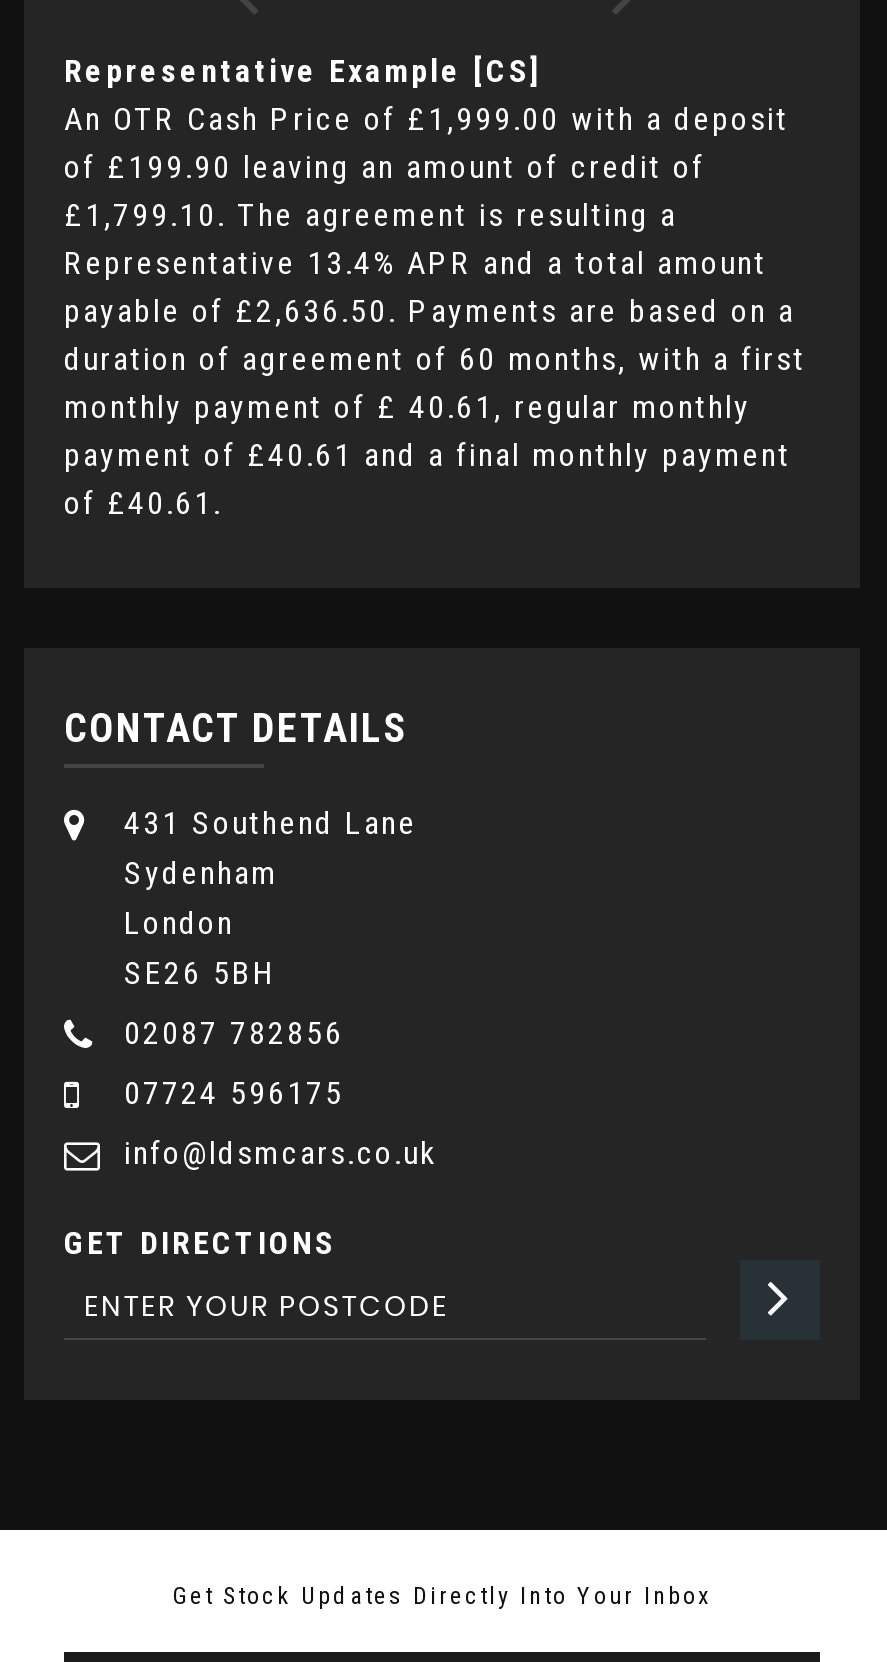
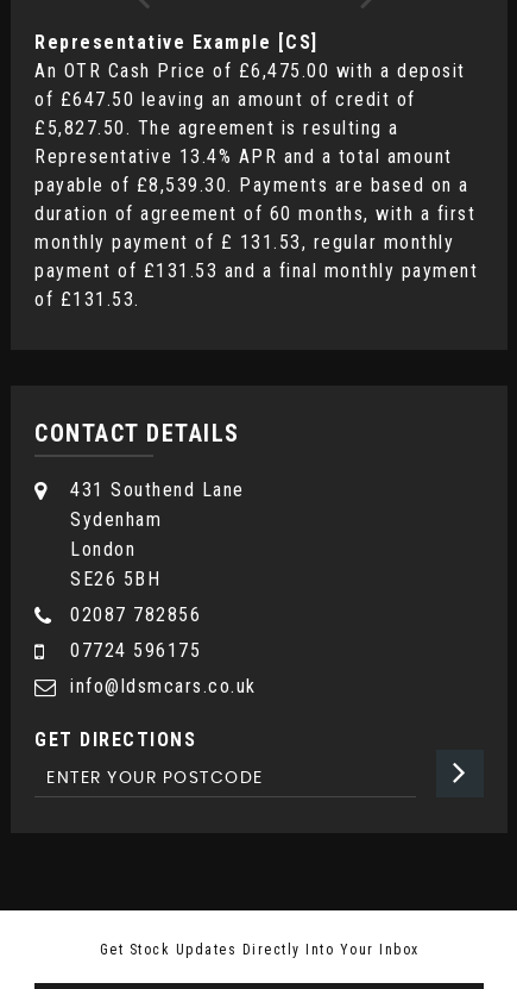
[64,100,789,138] An OTR Cash Price of £1,999.00 with a deposit -> [34,60,465,82] An OTR Cash Price of £6,475.00 with a deposit
[64,148,705,186] of £199.90 leaving an amount of credit of -> [34,88,415,111] of £647.50 leaving an amount of credit of
[64,196,677,234] £1,799.10. The agreement is resulting a -> [34,117,399,139] £5,827.50. The agreement is resulting a
[64,292,795,330] payable of £2,636.50. Payments are based on a -> [34,174,469,196] payable of £8,539.30. Payments are based on a
[64,388,751,426] monthly payment of £ 40.61, regular monthly -> [34,231,454,253] monthly payment of £ 131.53, regular monthly
[64,436,791,474] payment of £40.61 and a final monthly payment -> [34,259,478,282] payment of £131.53 and a final monthly payment
[64,484,222,522] of £40.61. -> [34,288,140,311] of £131.53.

